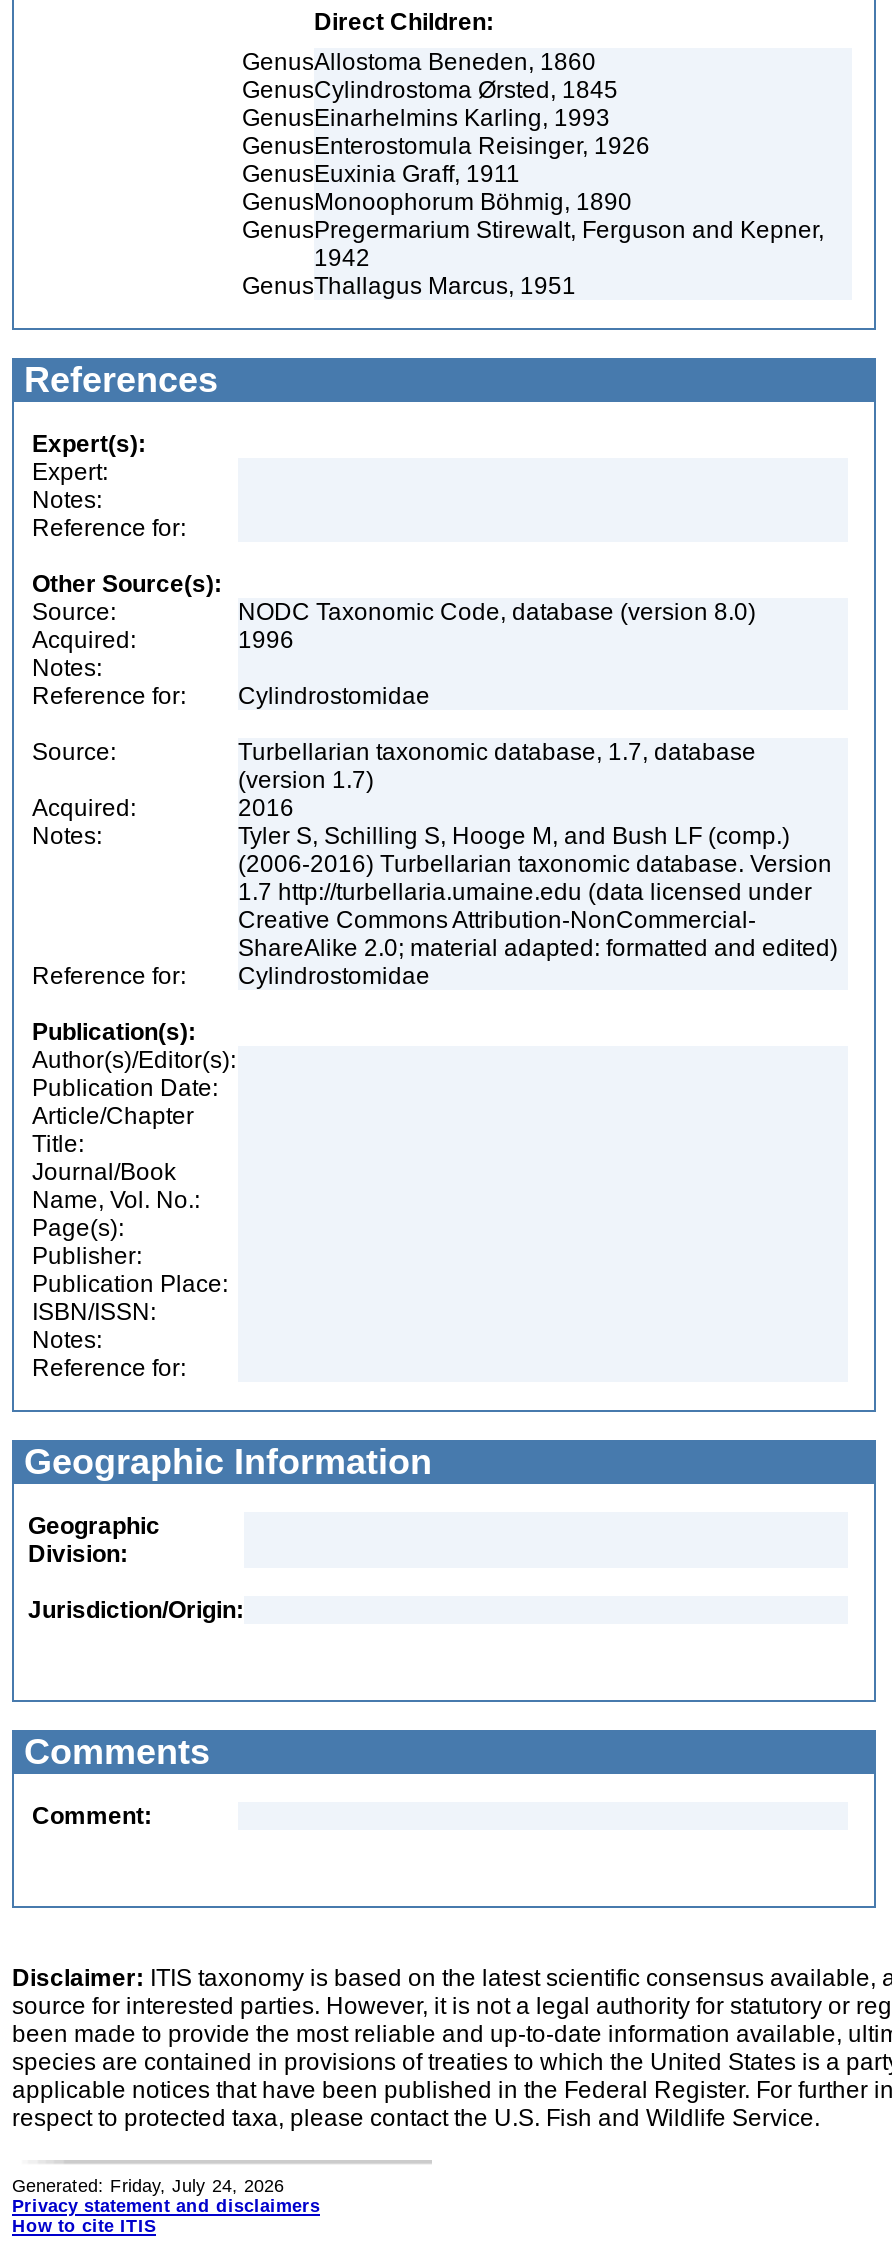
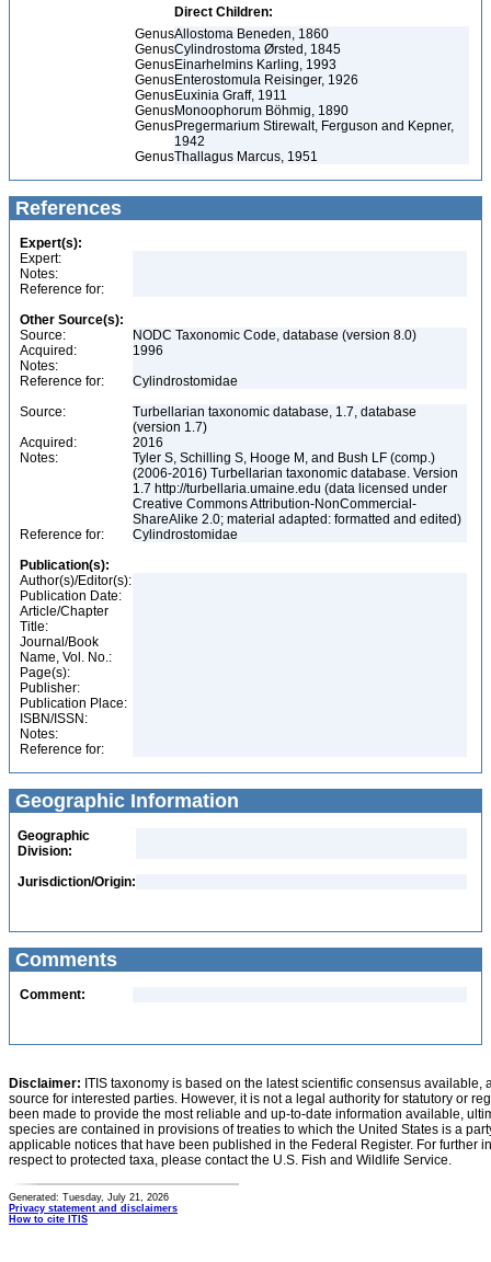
[12,2176,284,2196] Generated: Friday, July 24, 2026 -> [9,1192,169,1203] Generated: Tuesday, July 21, 2026

